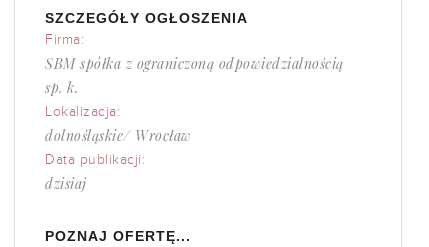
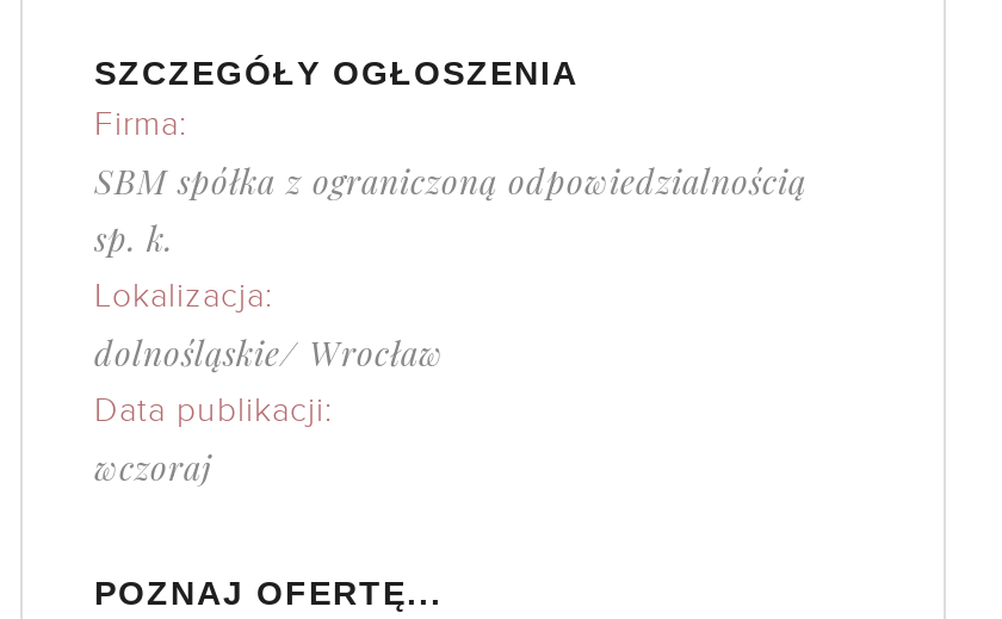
[45,174,86,193] dzisiaj -> [94,445,212,490] wczoraj

